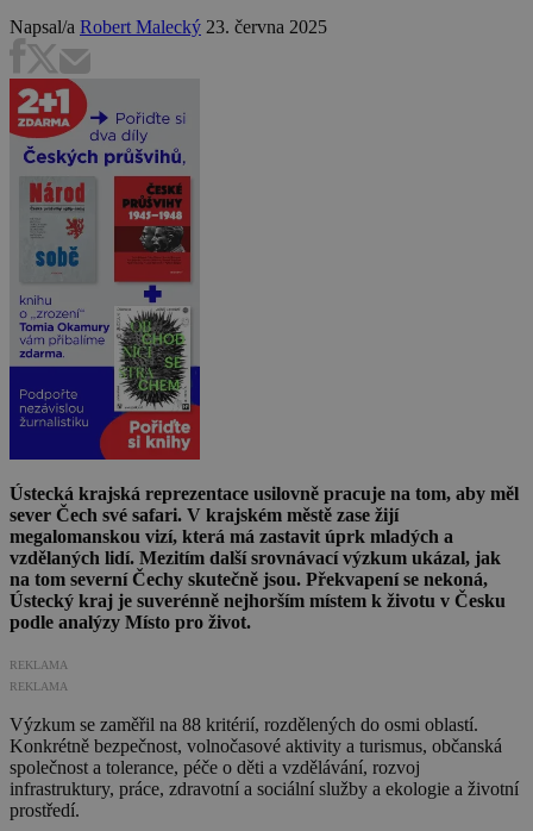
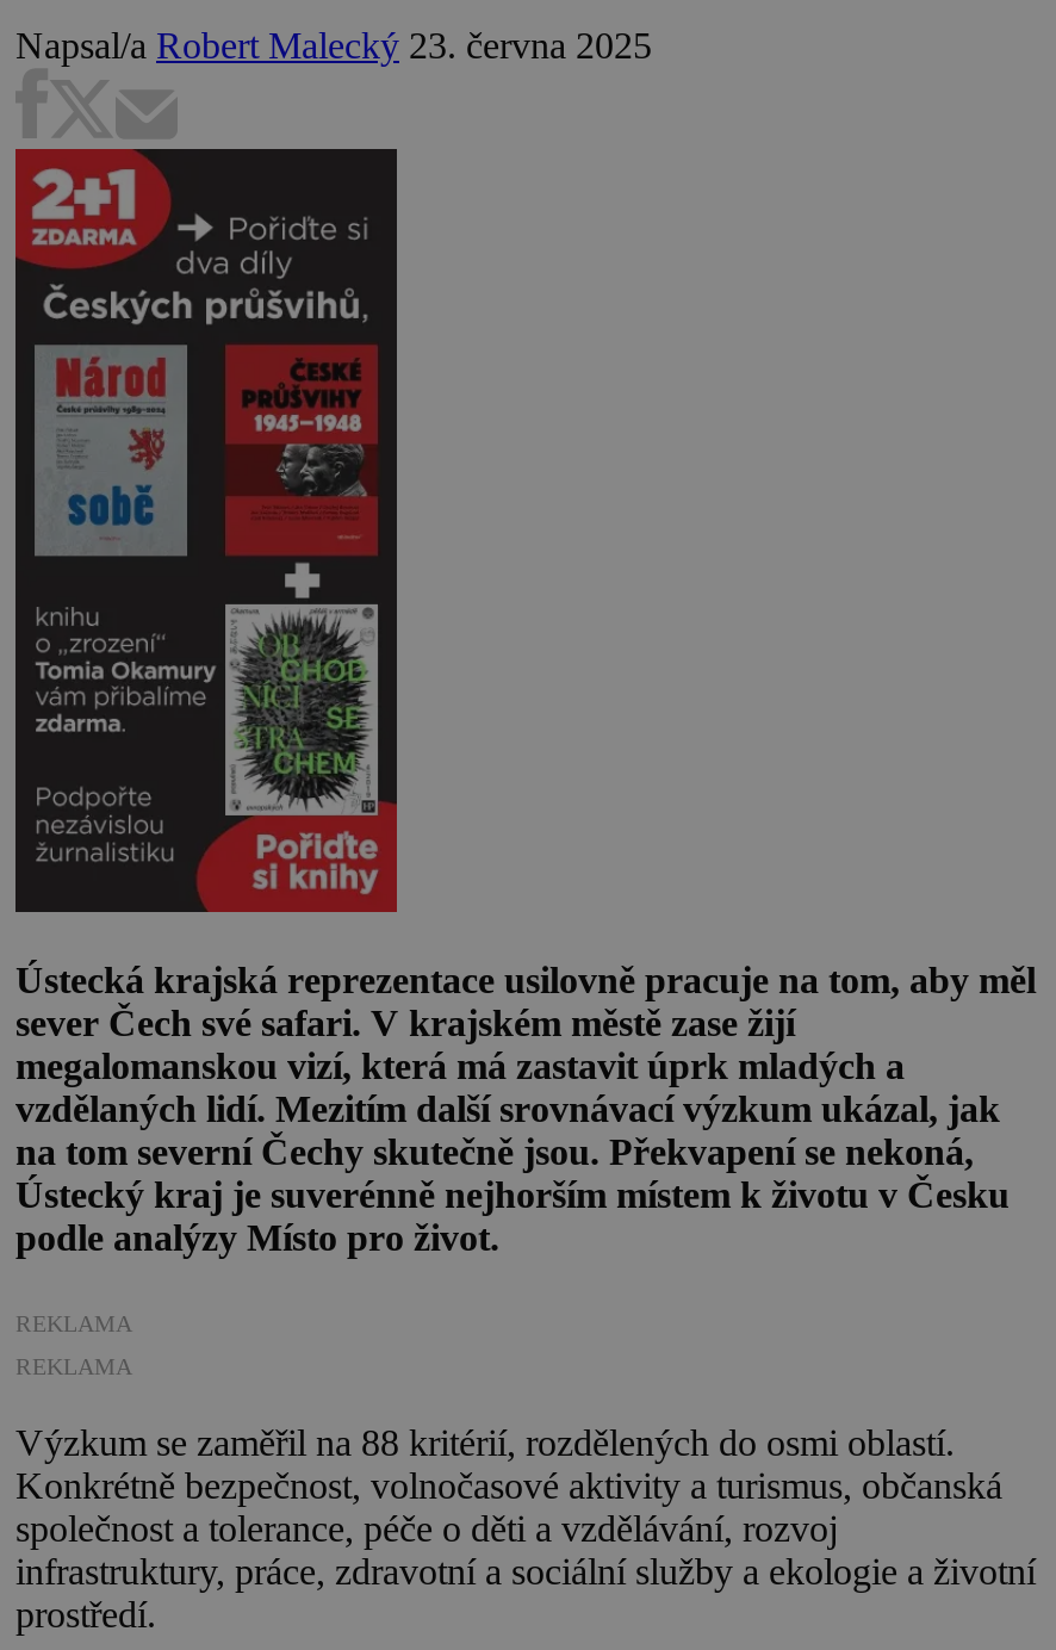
[8,79,201,461] [image] -> [13,147,399,914] [image]

